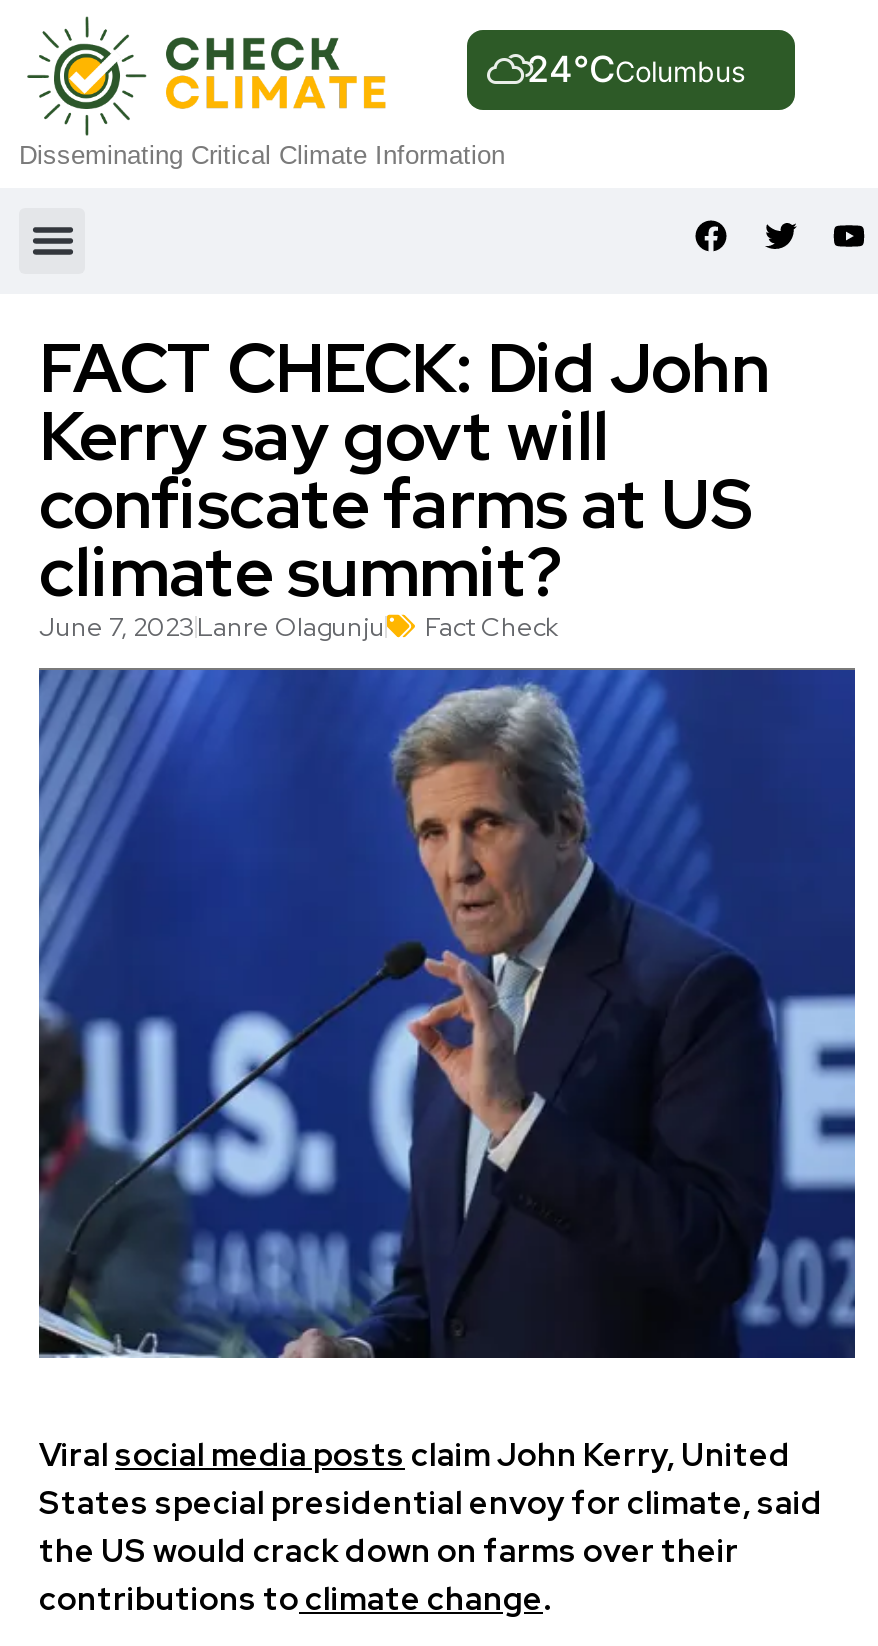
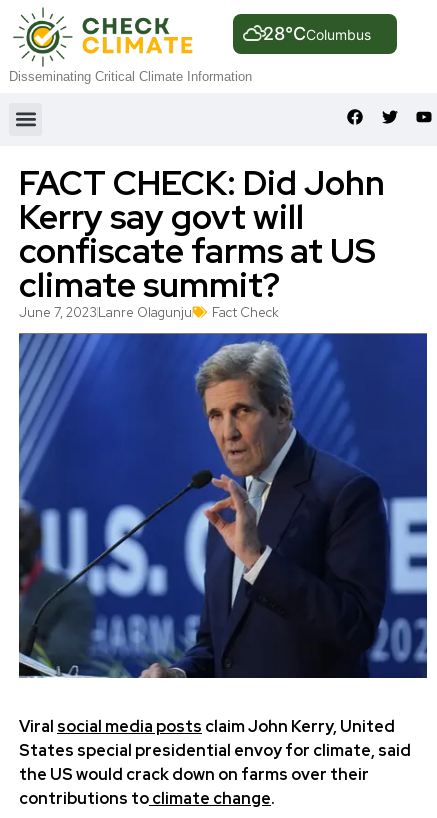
[527,48,745,90] 24°CColumbus -> [263,23,371,44] 28°CColumbus

